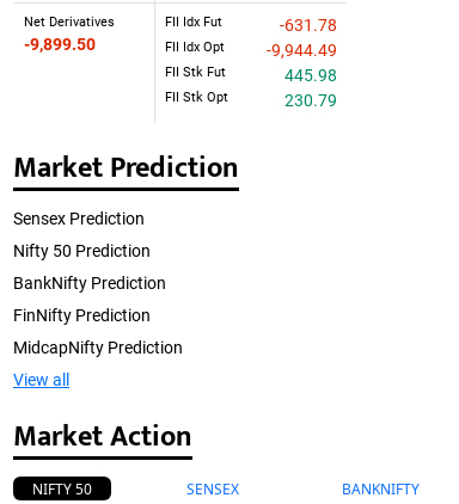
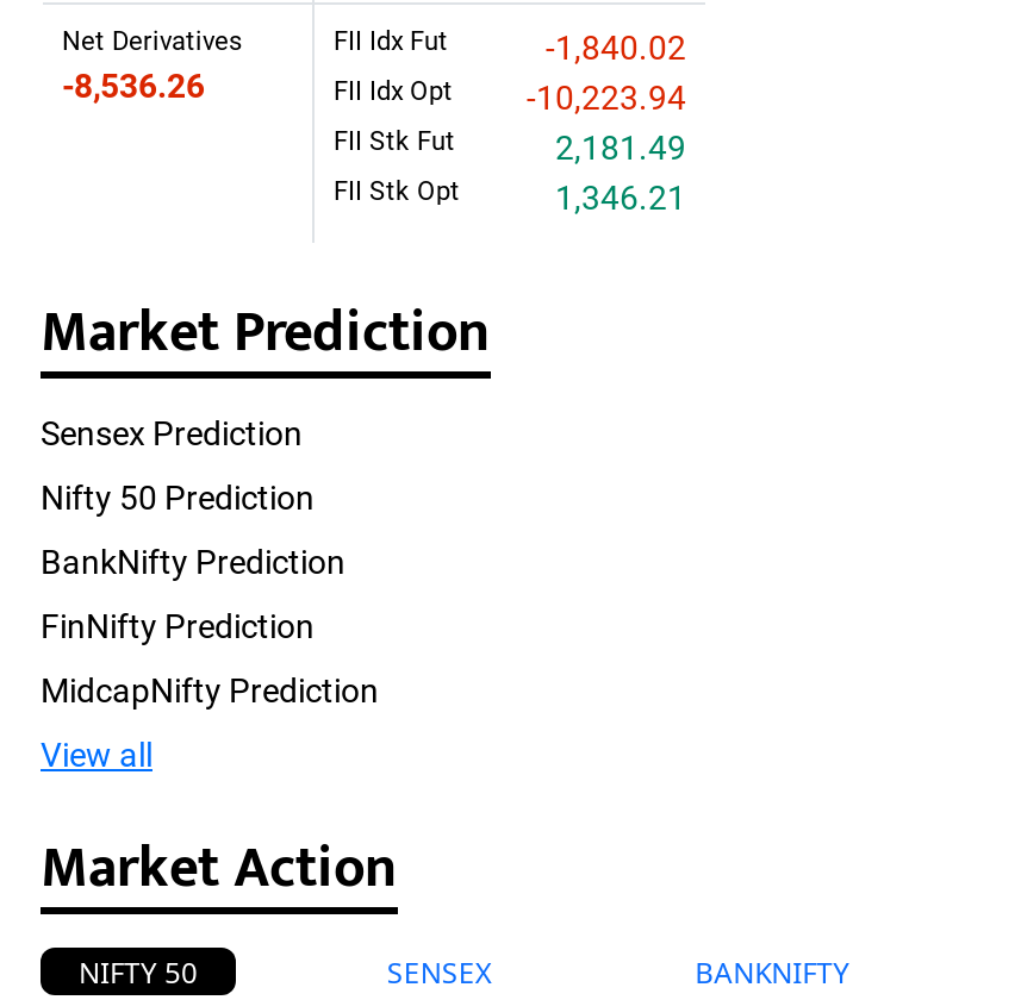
[280,15,337,34] -631.78 -> [546,28,686,66] -1,840.02
[24,34,96,54] -9,899.50 -> [62,66,205,104] -8,536.26
[267,40,337,59] -9,944.49 -> [527,78,686,116] -10,223.94
[284,65,337,85] 445.98 -> [555,128,686,166] 2,181.49
[284,91,337,110] 230.79 -> [555,178,686,216] 1,346.21

